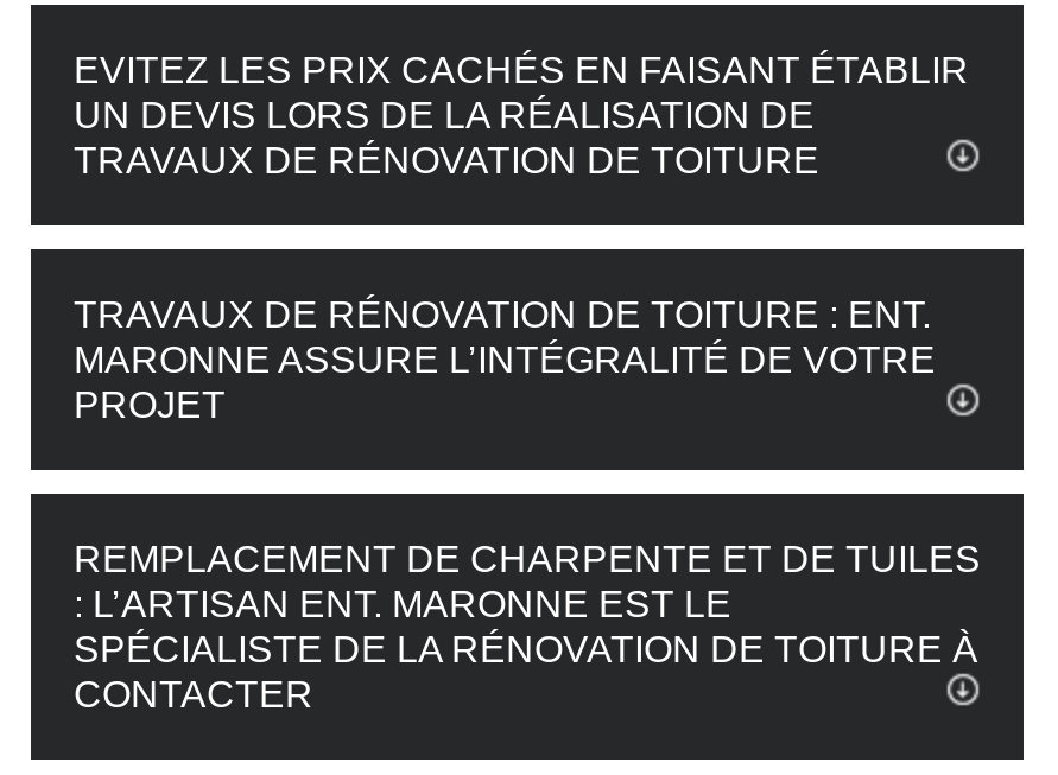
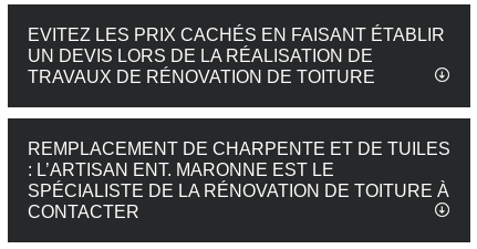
[74,294,936,425] TRAVAUX DE RÉNOVATION DE TOITURE : ENT. | MARONNE ASSURE L’INTÉGRALITÉ DE VOTRE | PROJET -> none

